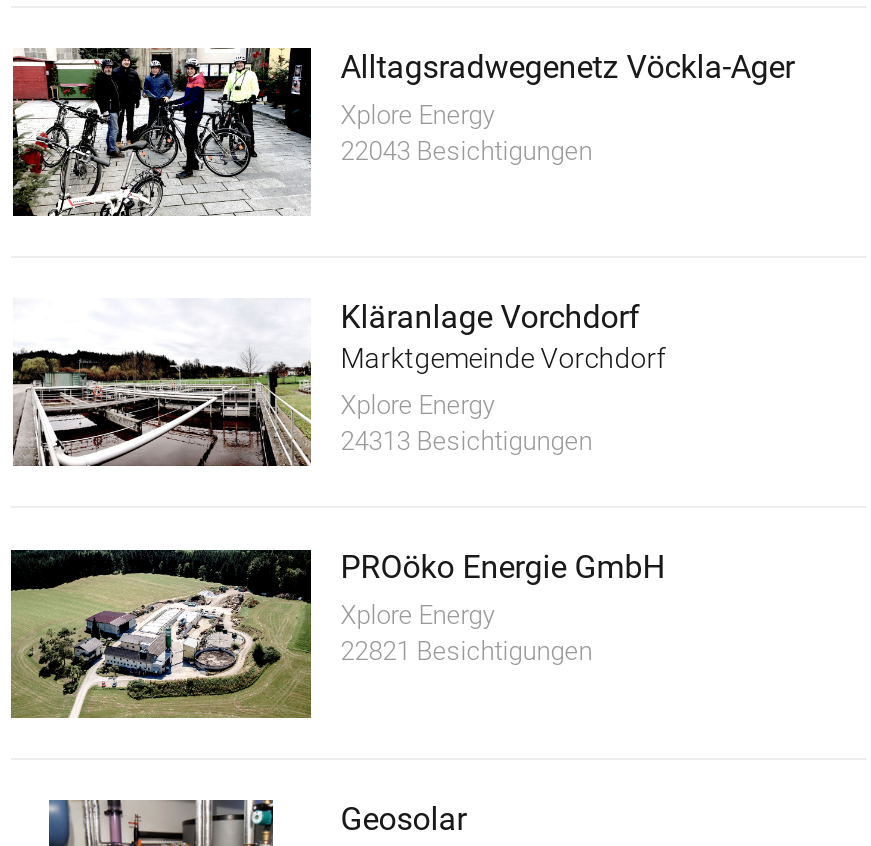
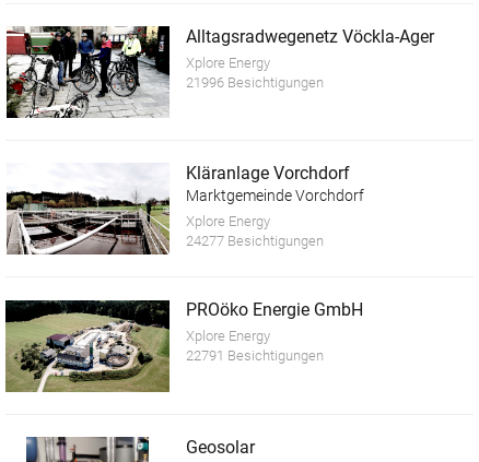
[341,136,593,166] 22043 Besichtigungen -> [186,74,323,90] 21996 Besichtigungen
[341,426,593,456] 24313 Besichtigungen -> [186,233,323,249] 24277 Besichtigungen
[341,636,593,666] 22821 Besichtigungen -> [186,348,323,364] 22791 Besichtigungen

